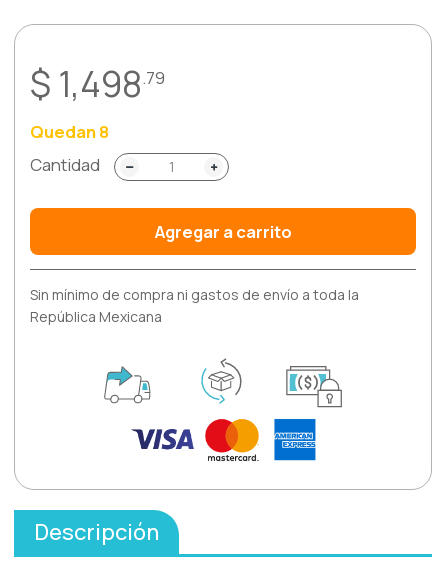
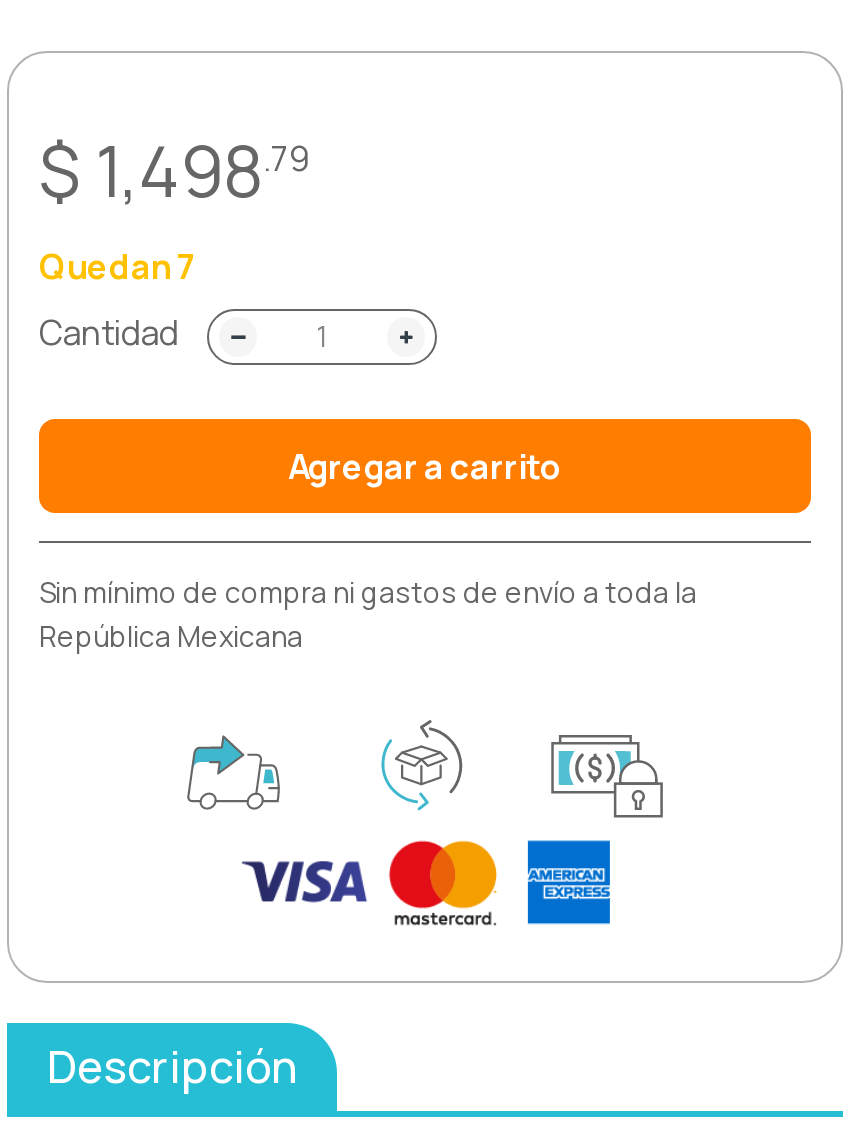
[30,120,109,143] Quedan 8 -> [39,243,195,289] Quedan 7

